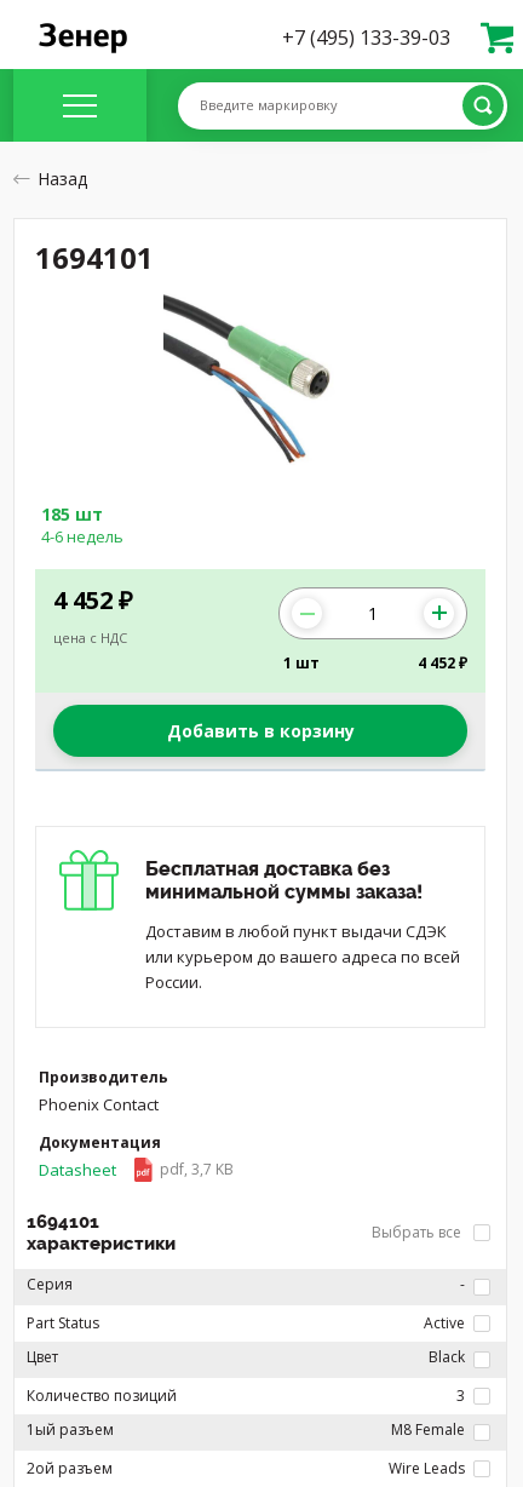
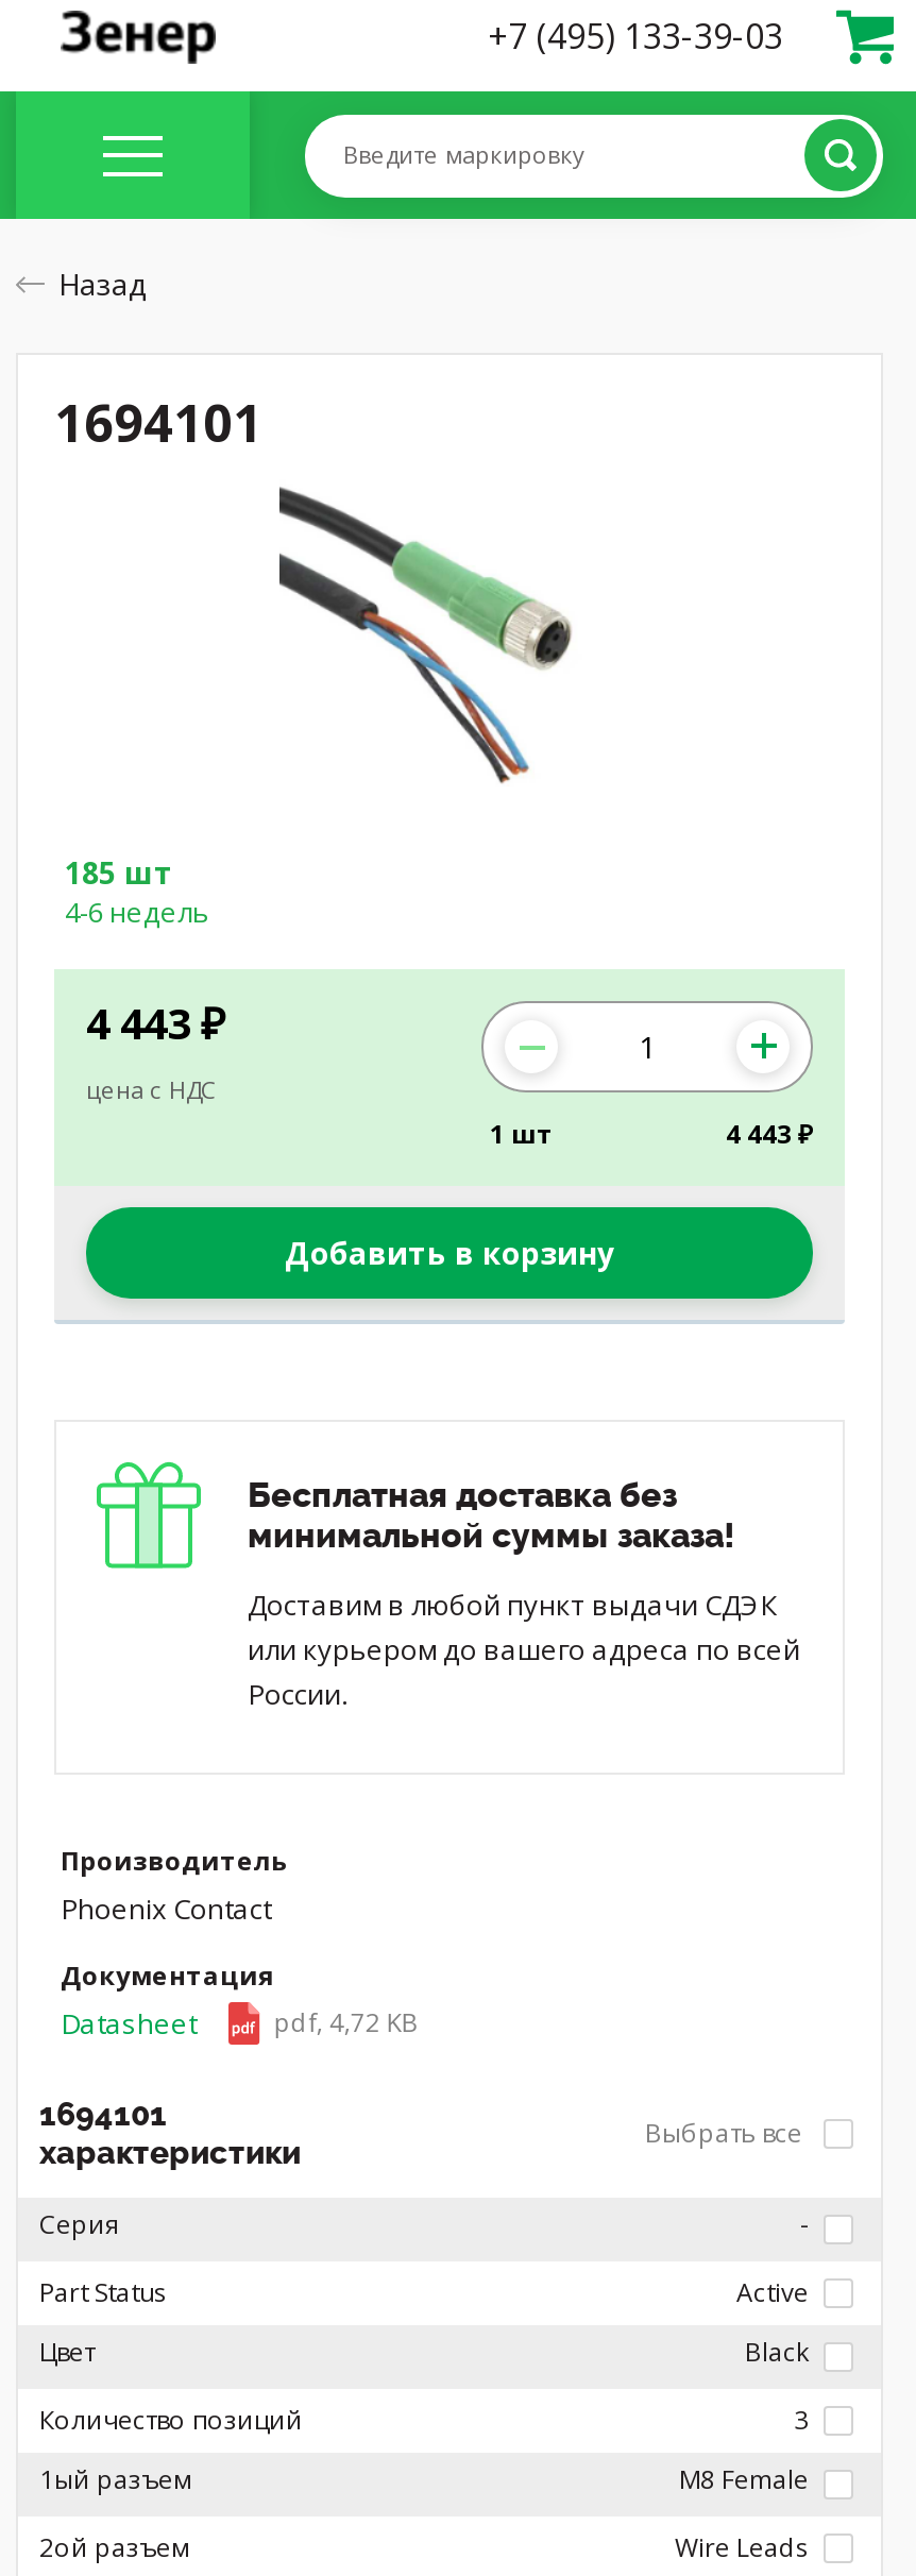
[53,584,133,616] 4 452 ₽ -> [86,995,226,1052] 4 443 ₽
[418,653,467,673] 4 452 ₽ -> [726,1116,813,1152] 4 443 ₽
[160,1159,234,1179] pdf, 3,7 KB -> [274,2004,418,2040] pdf, 4,72 KB

